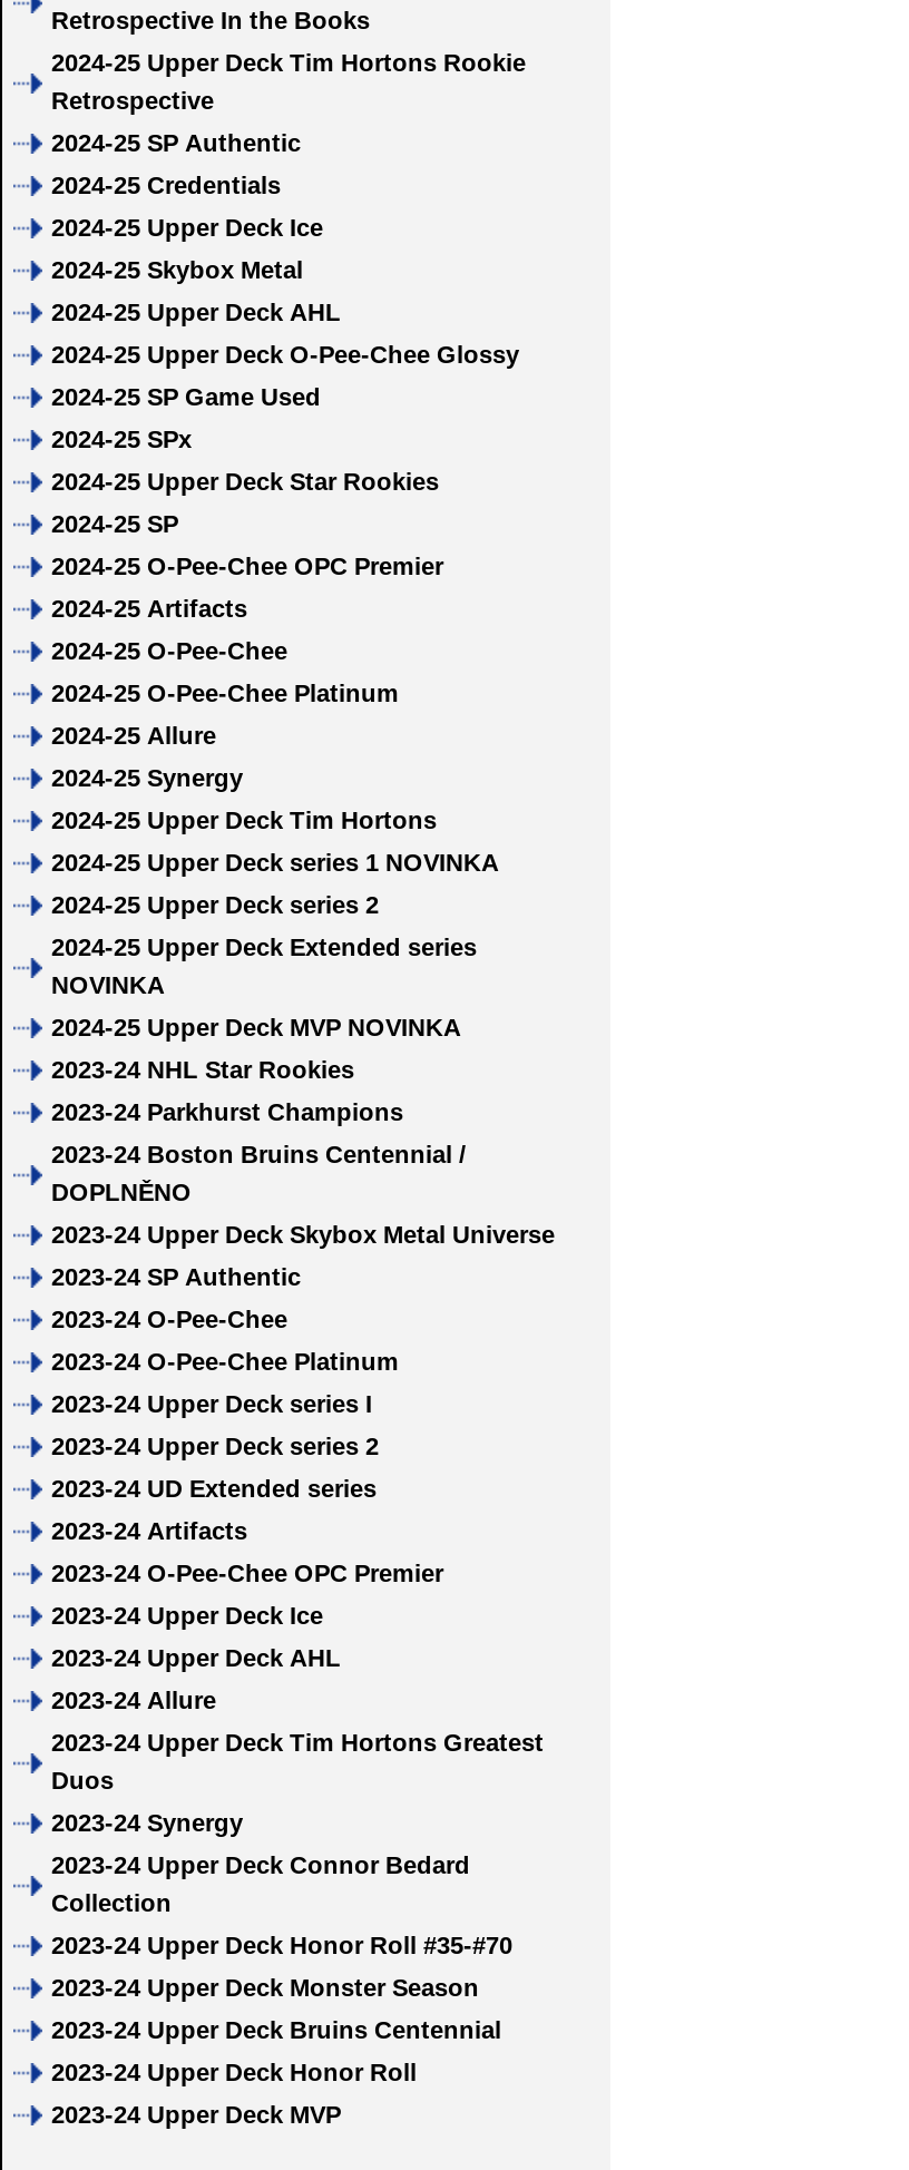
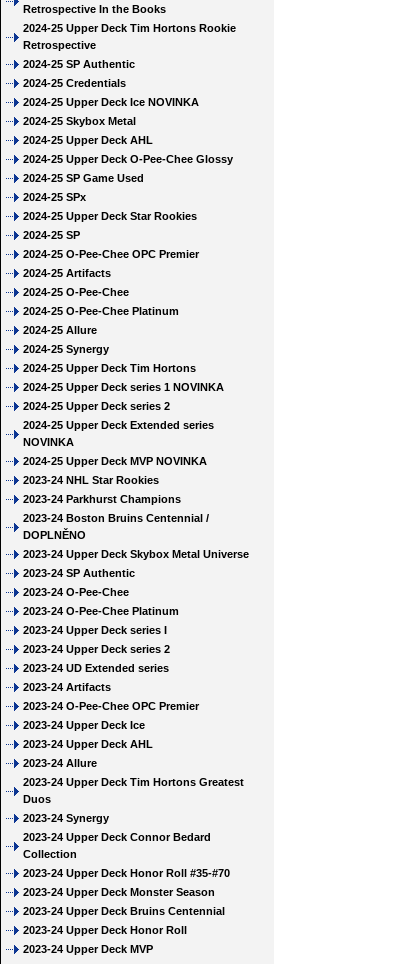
[51,214,323,241] 2024-25 Upper Deck Ice -> [23,96,199,108] 2024-25 Upper Deck Ice NOVINKA

